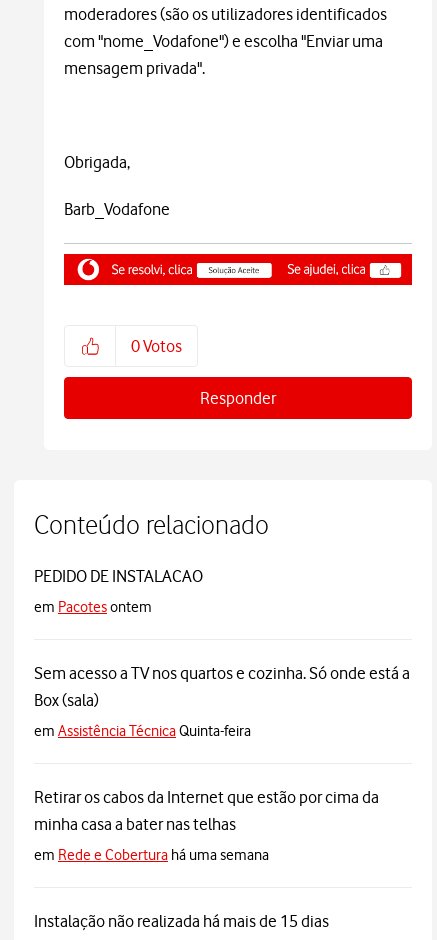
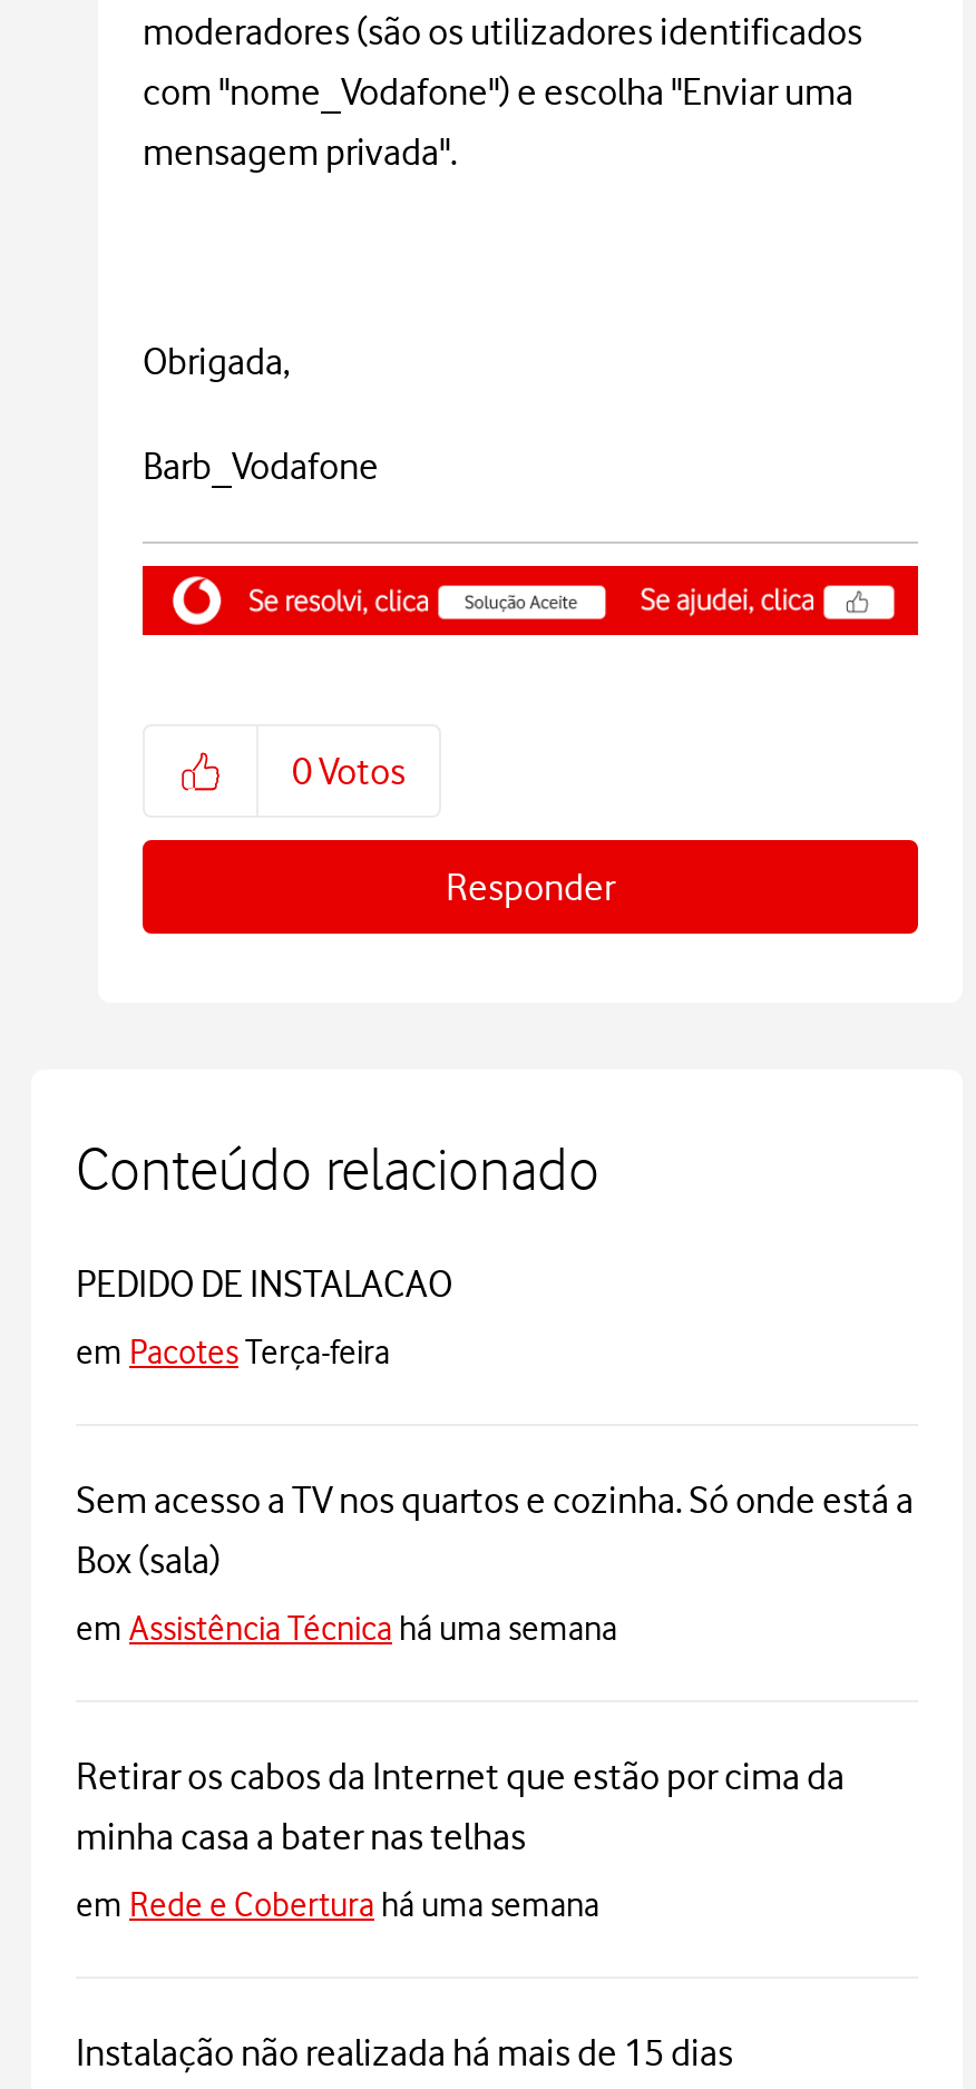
[34,598,152,616] em Pacotes ontem -> [76,1333,390,1373] em Pacotes Terça-feira
[34,722,251,740] em Assistência Técnica Quinta-feira -> [76,1609,617,1649] em Assistência Técnica há uma semana

